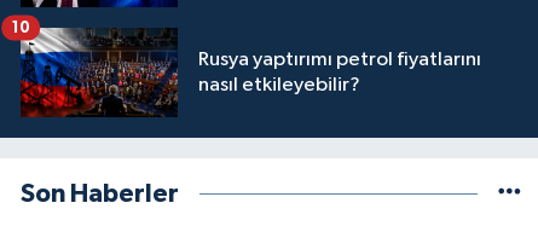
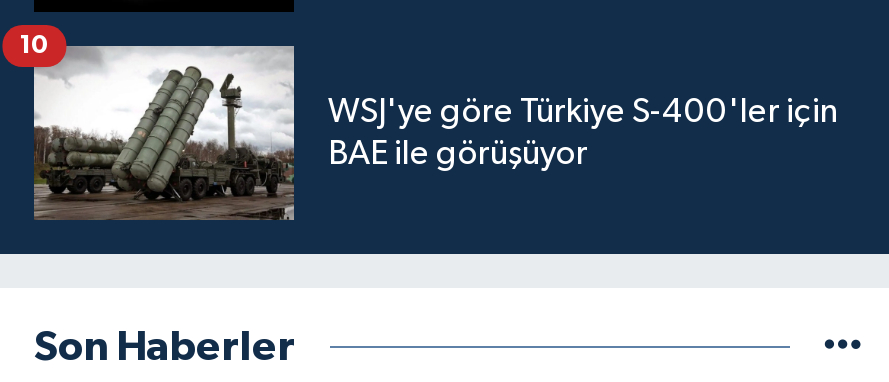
[21,28,481,117] [image] | Rusya yaptırımı petrol fiyatlarını | nasıl etkileyebilir? -> [32,44,838,222] [image] | WSJ'ye göre Türkiye S-400'ler için | BAE ile görüşüyor

